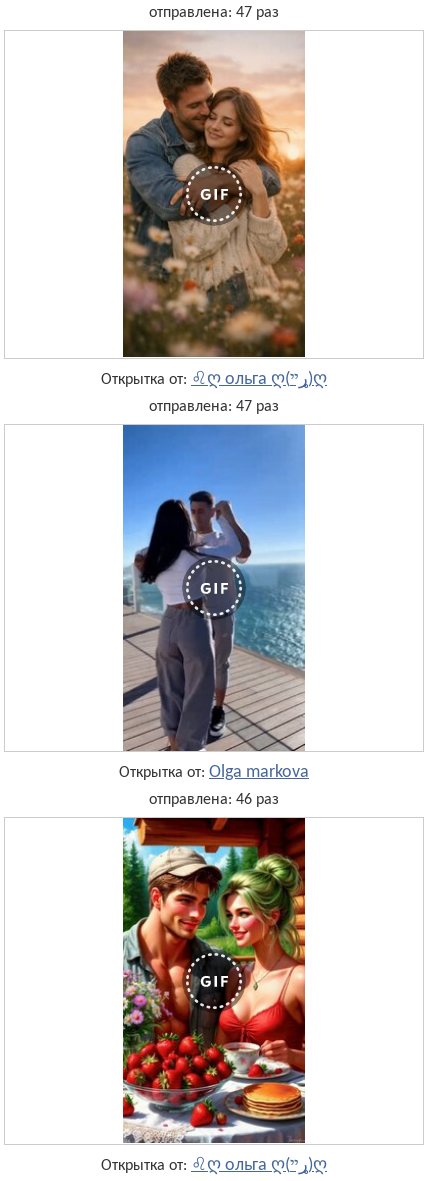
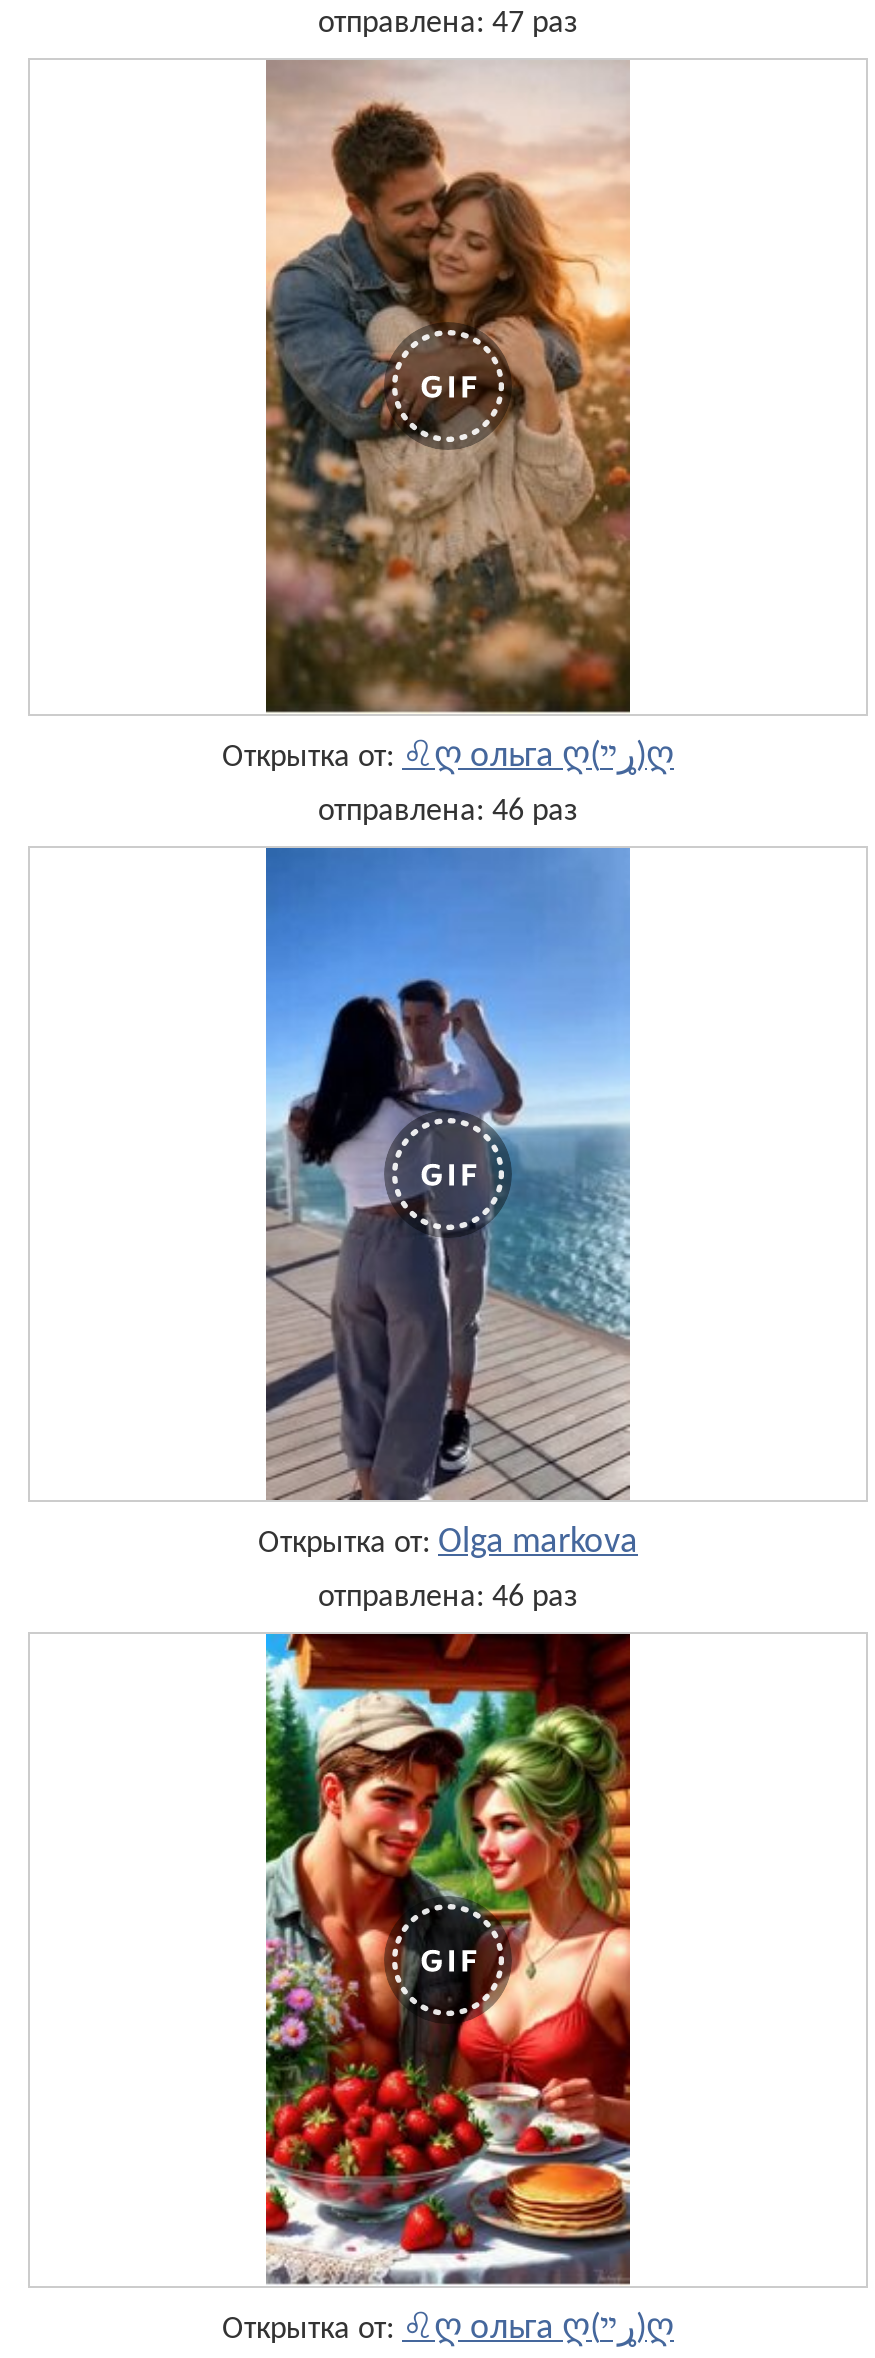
[149,398,279,414] отправлена: 47 раз -> [318,795,578,827] отправлена: 46 раз

